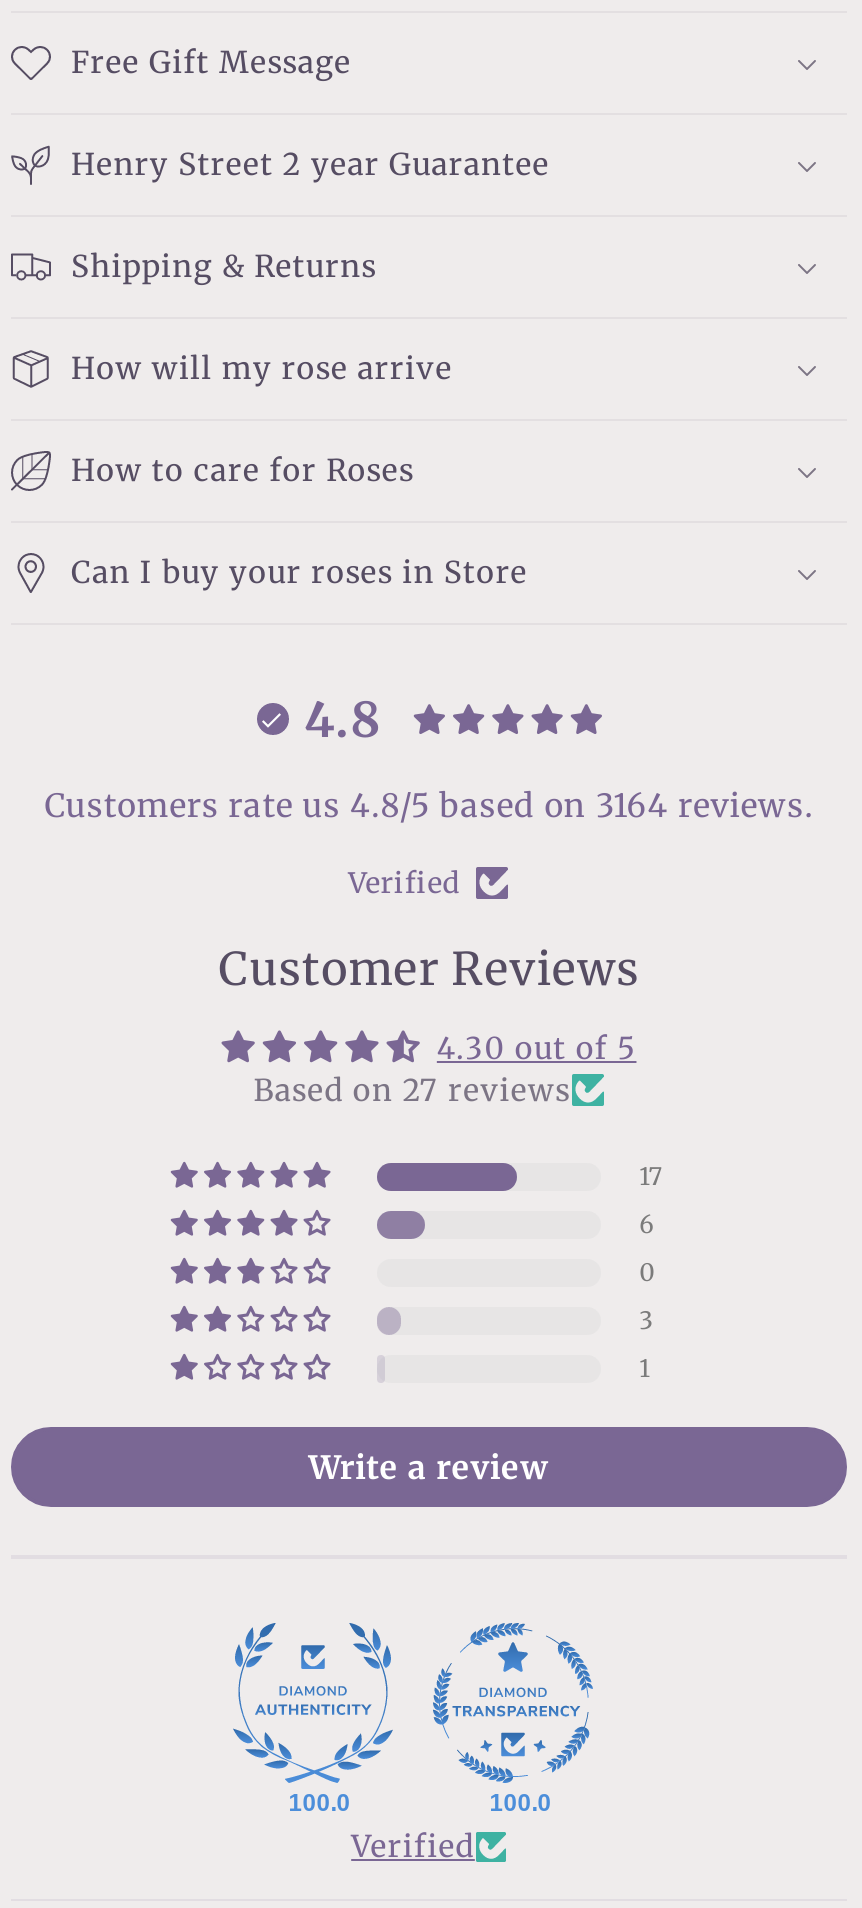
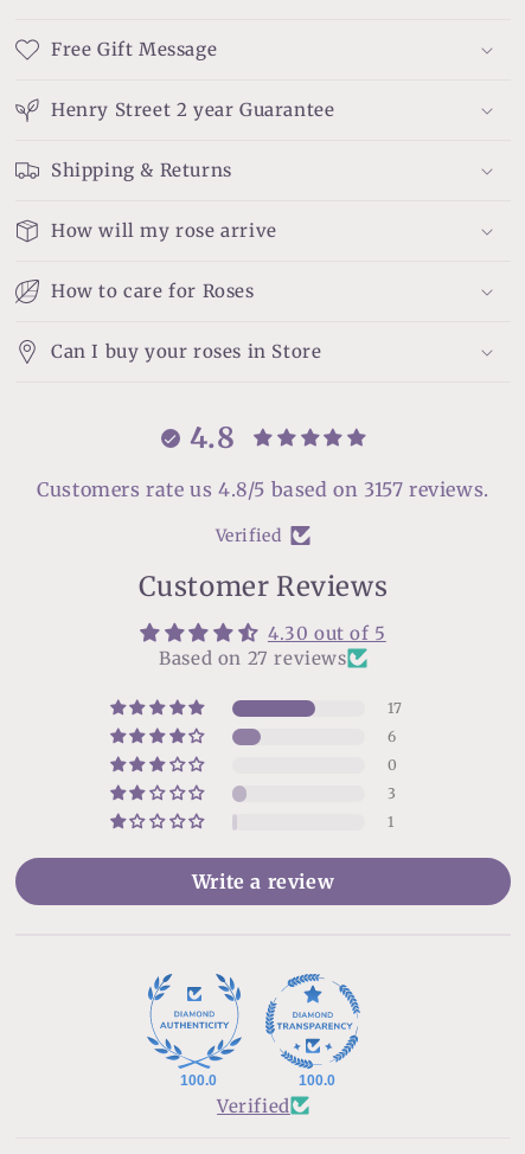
[44,785,814,825] Customers rate us 4.8/5 based on 3164 reviews. -> [37,477,489,501] Customers rate us 4.8/5 based on 3157 reviews.

